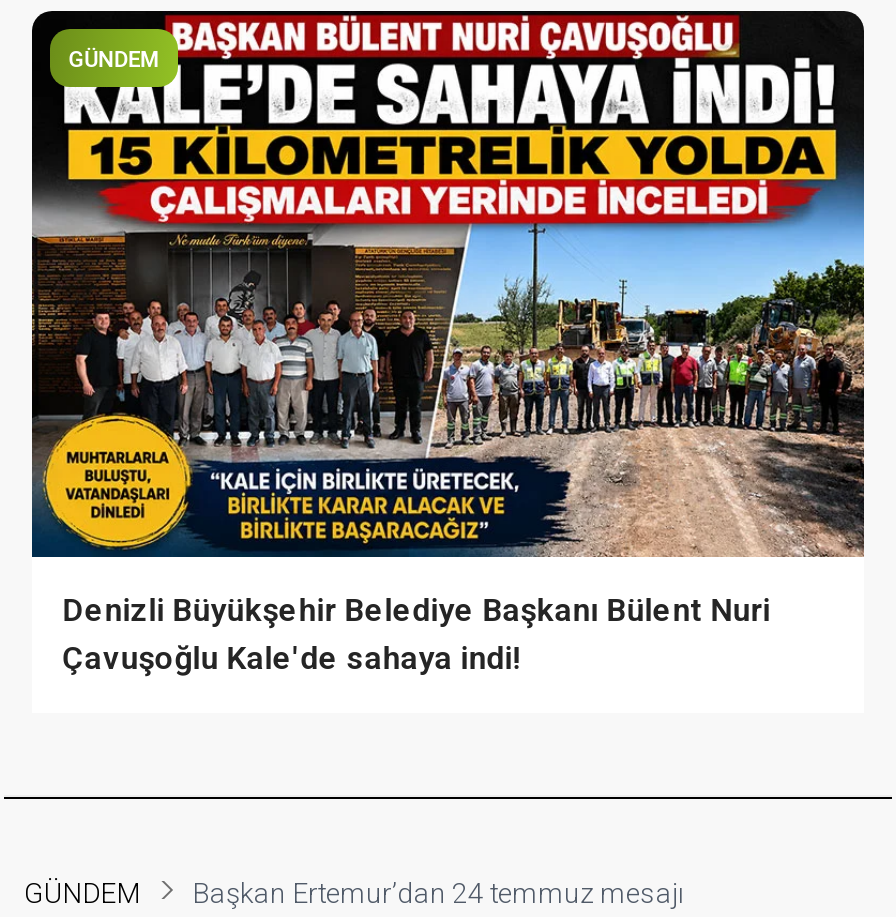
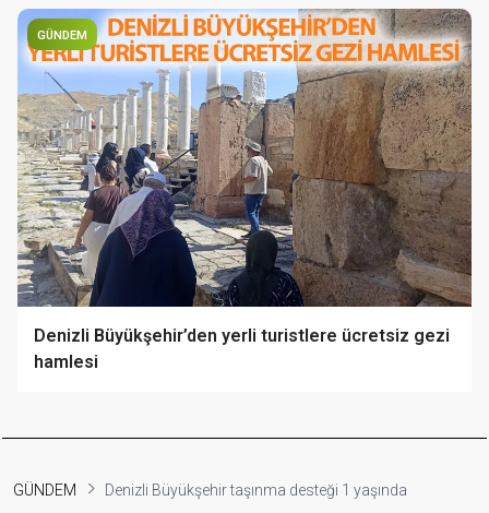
[30,9,866,676] [image] | Denizli Büyükşehir Belediye Başkanı Bülent Nuri | Çavuşoğlu Kale'de sahaya indi! -> [17,8,473,372] [image] | Denizli Büyükşehir’den yerli turistlere ücretsiz gezi | hamlesi
[192,876,684,908] Başkan Ertemur’dan 24 temmuz mesajı -> [105,481,407,498] Denizli Büyükşehir taşınma desteği 1 yaşında

